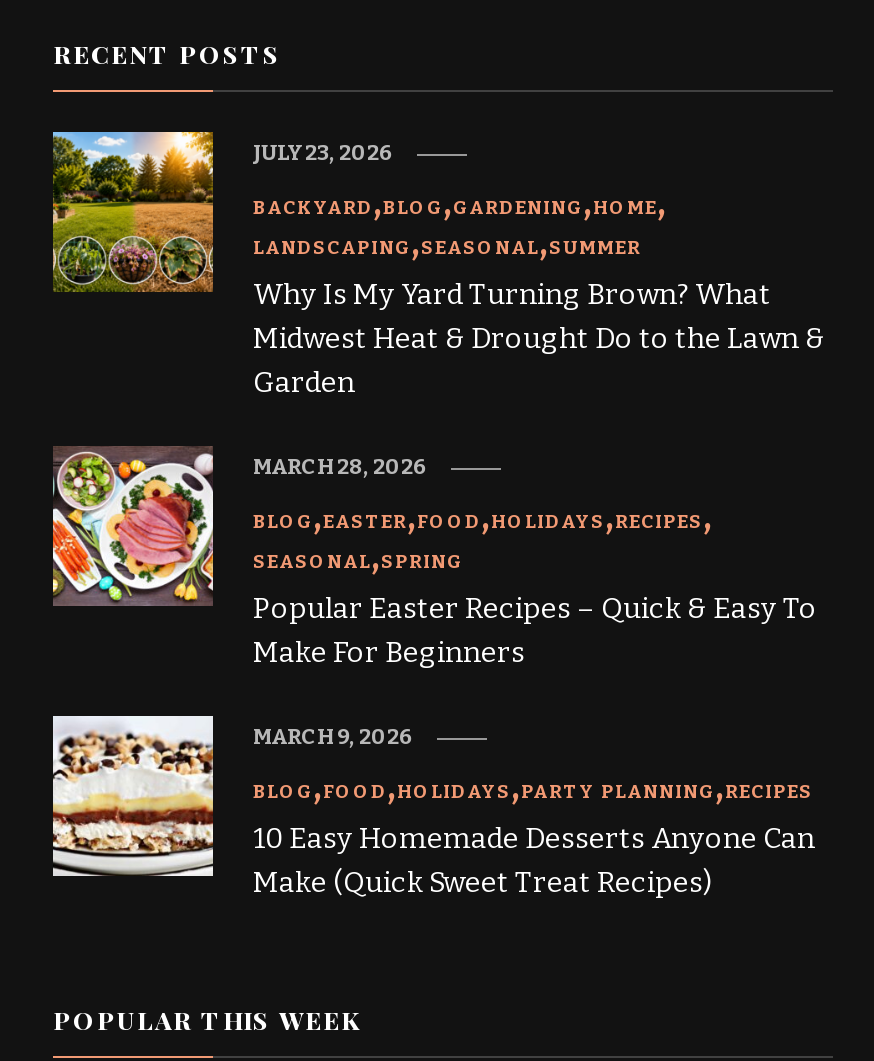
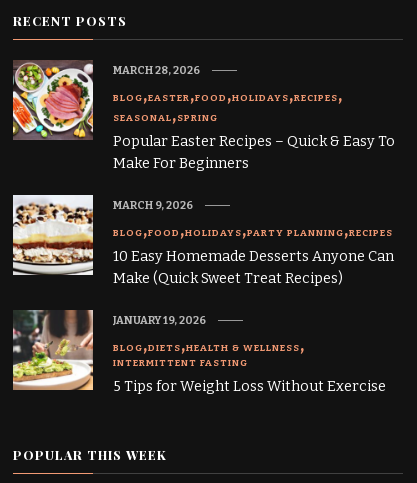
[51,129,825,401] [image] | BACKYARD BLOG GARDENING HOME | LANDSCAPING SEASONAL SUMMER | Why Is My Yard Turning Brown? What | Midwest Heat & Drought Do to the Lawn & | Garden -> none
[253,141,393,167] JULY 23, 2026 -> none
moved [49,445,817,901] -> [11,59,395,287]: [image] | BLOG EASTER FOOD HOLIDAYS RECIPES | SEASONAL SPRING | ... | Make (Quick Sweet Treat Recipes) | MARCH 9, 2026
none -> [12,309,386,395] [image] | BLOG DIETS HEALTH & WELLNESS | INTERMITTENT FASTING | 5 Tips for Weight Loss Without Exercise
none -> [113,314,206,327] JANUARY 19, 2026

